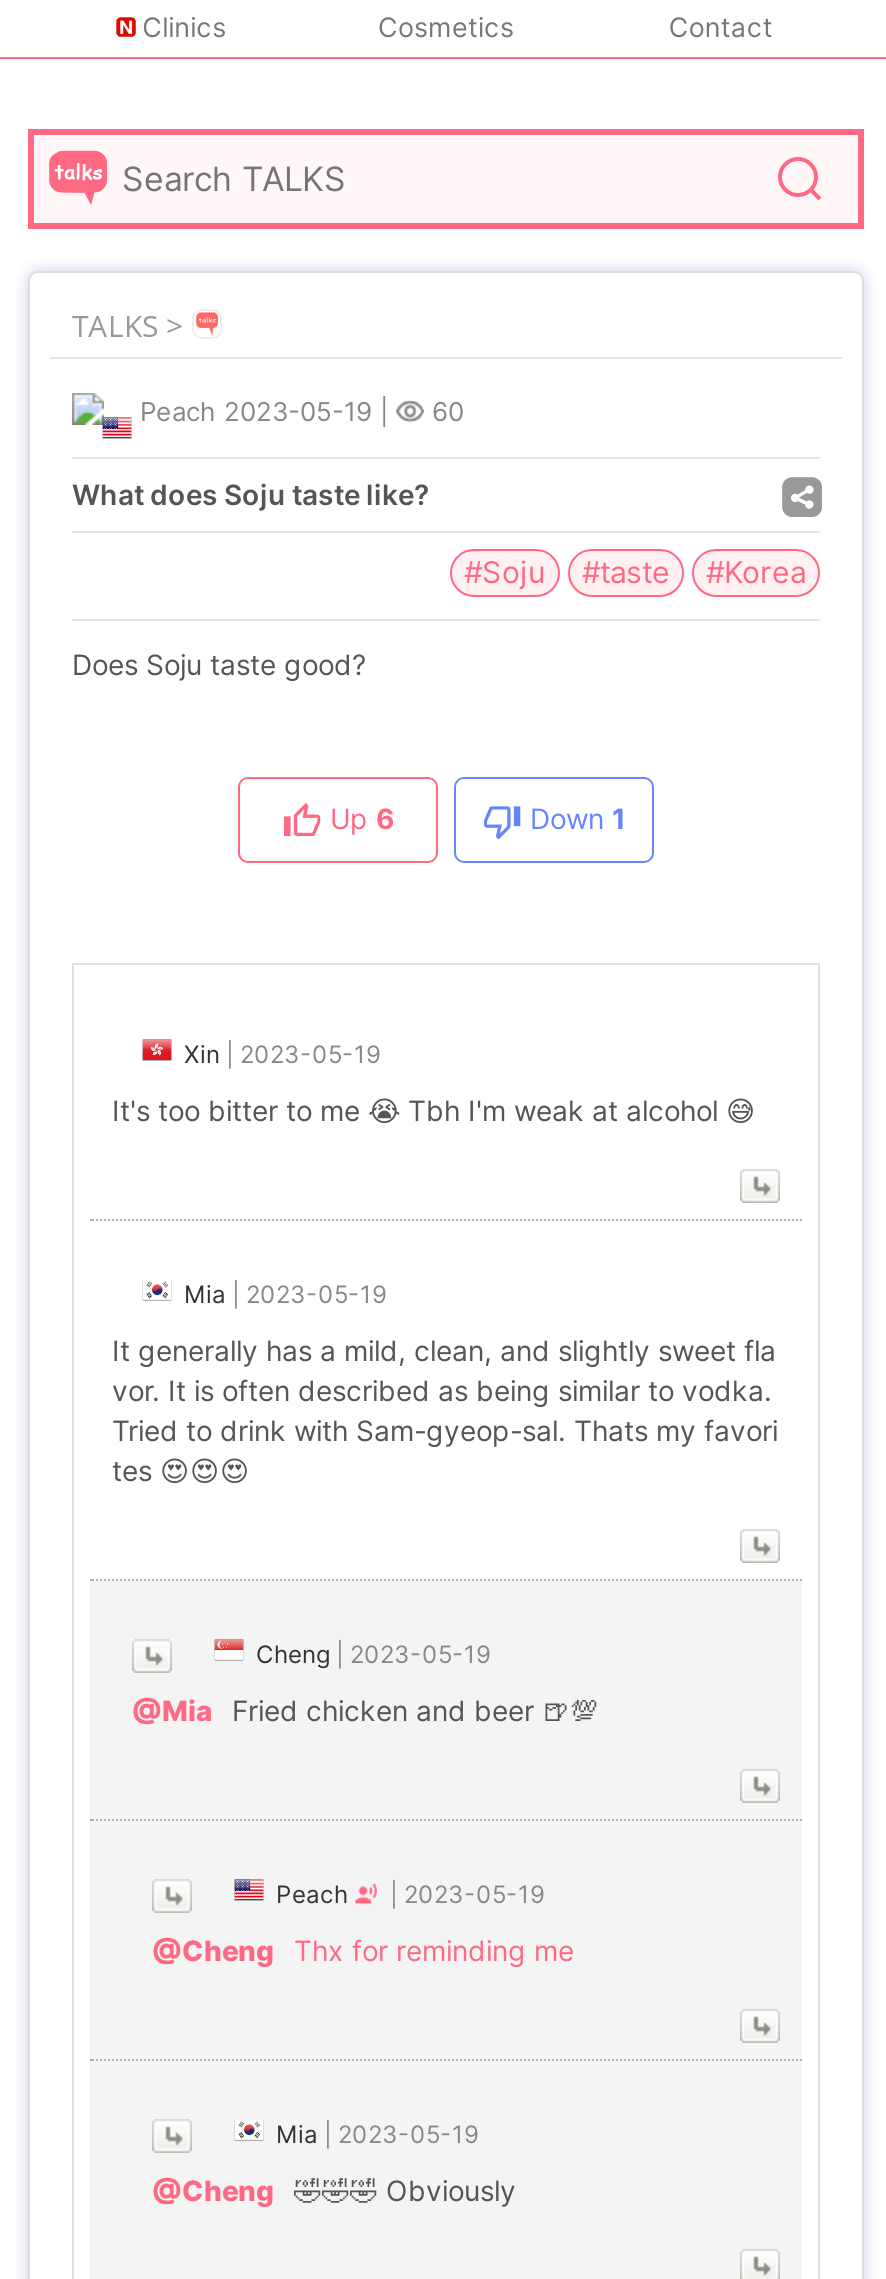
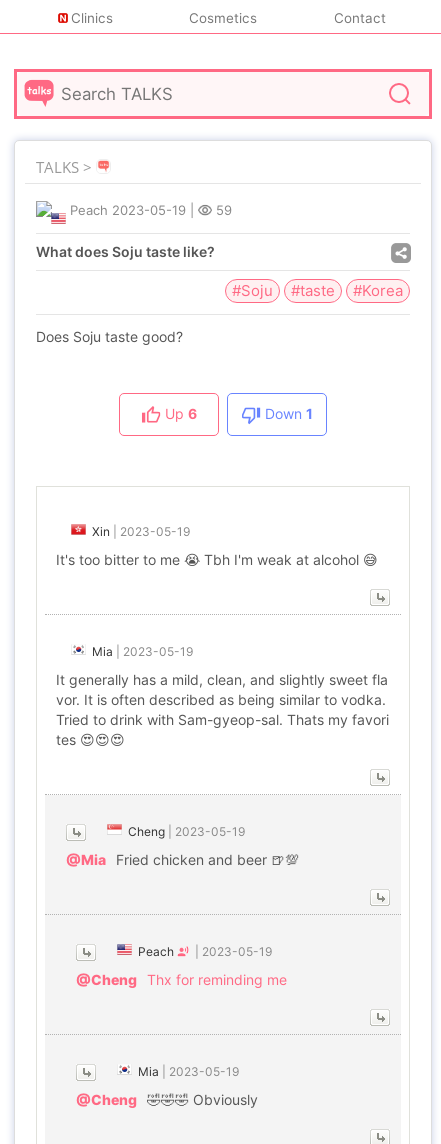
[432,395,464,427] 60 -> [216,202,232,218] 59

